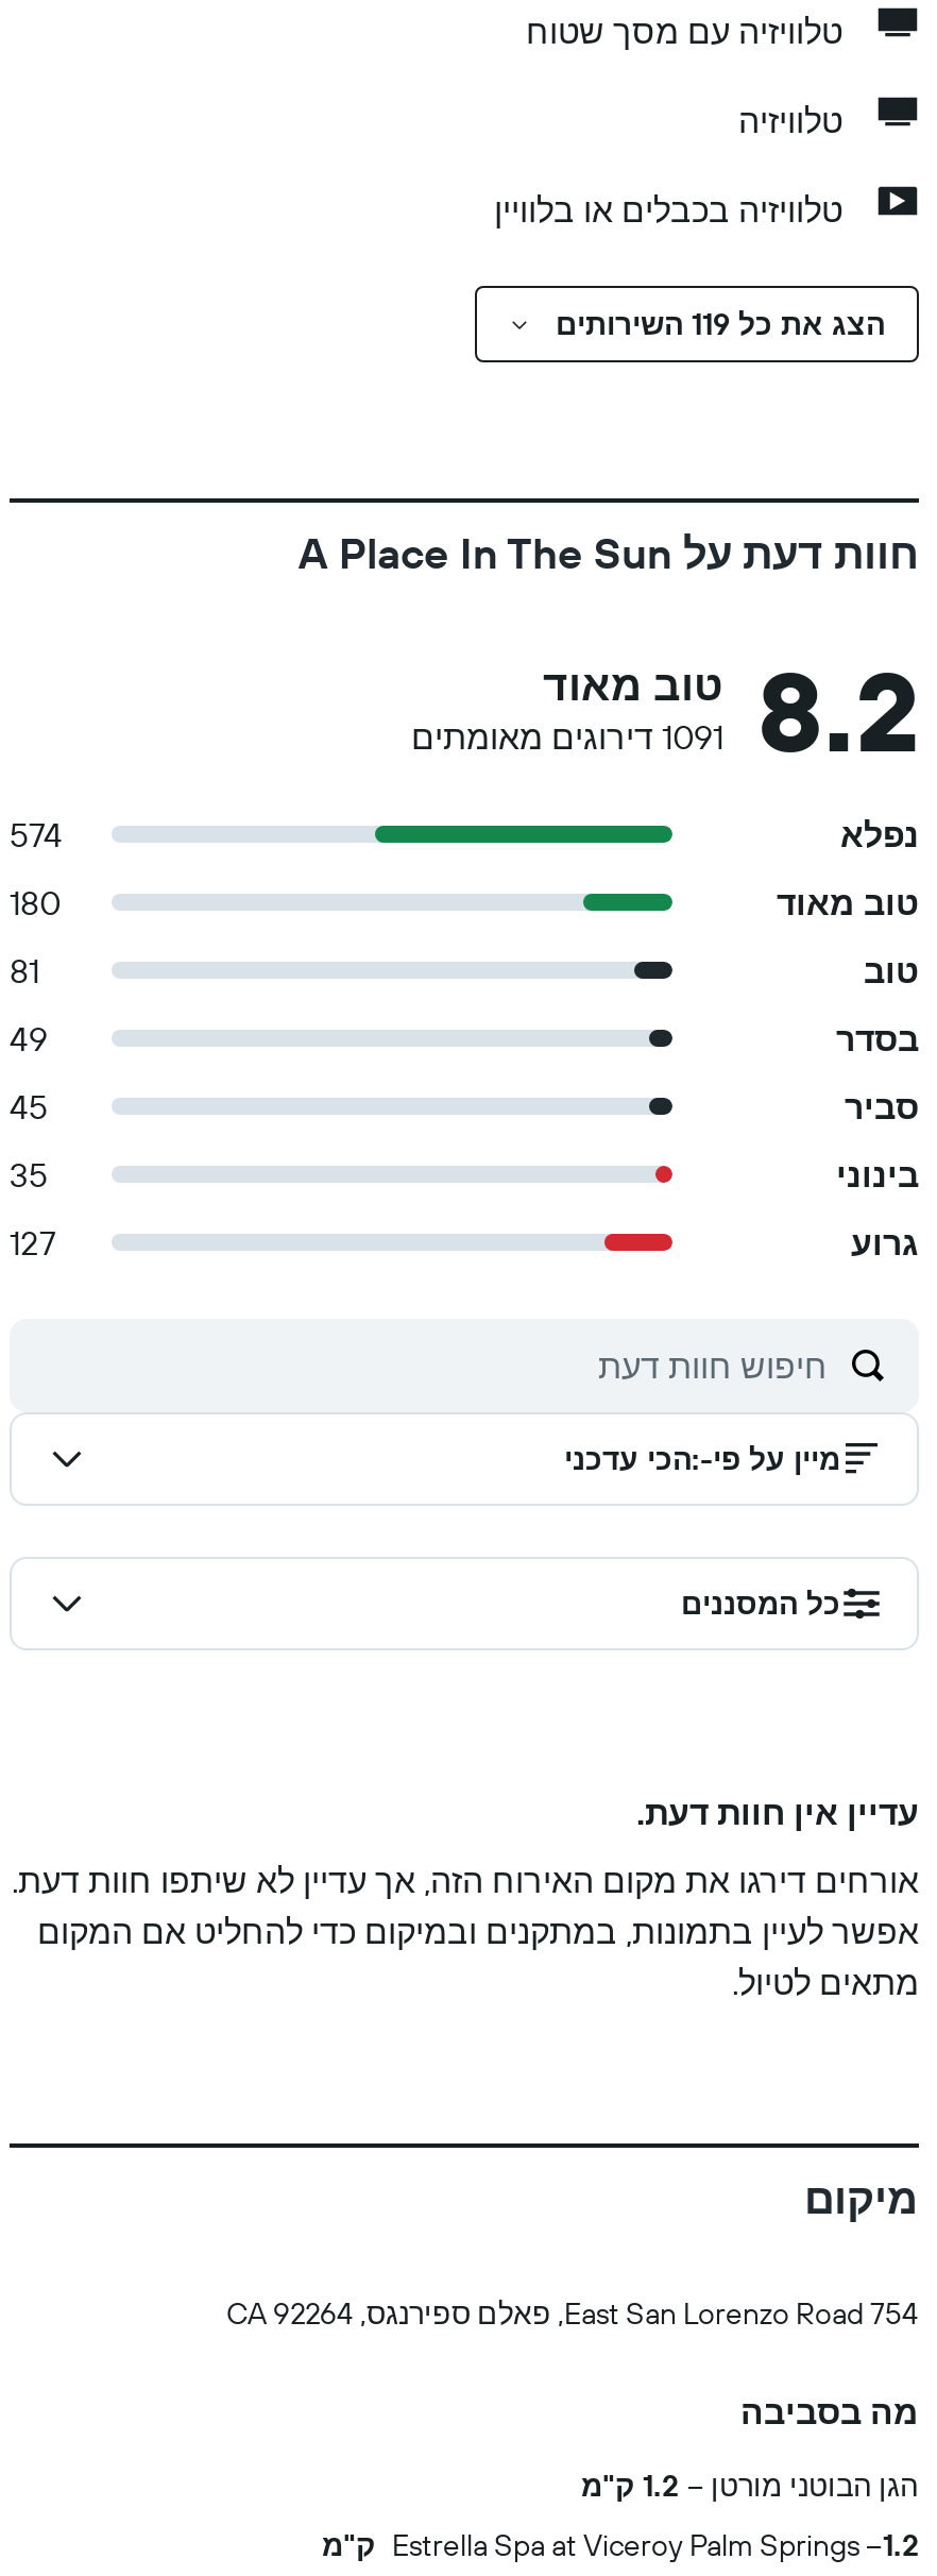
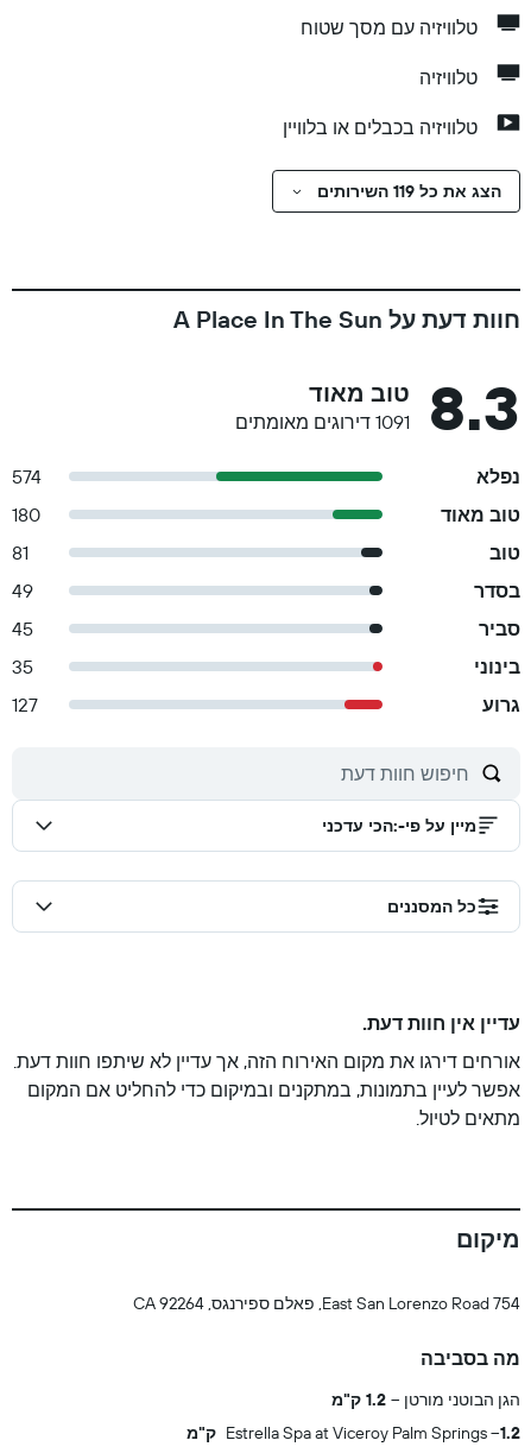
[757,641,919,781] 8.2 -> [429,368,520,447] 8.3

